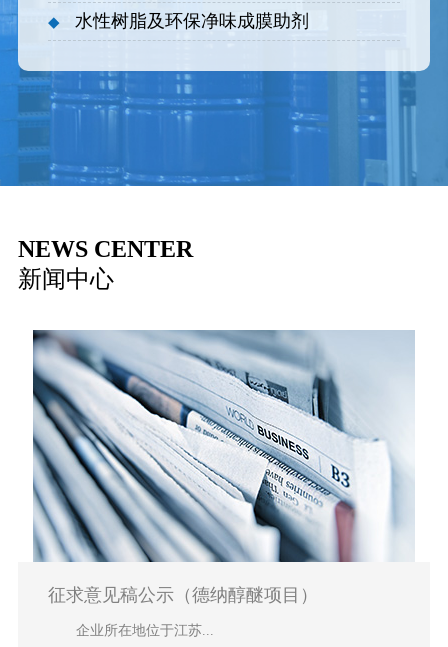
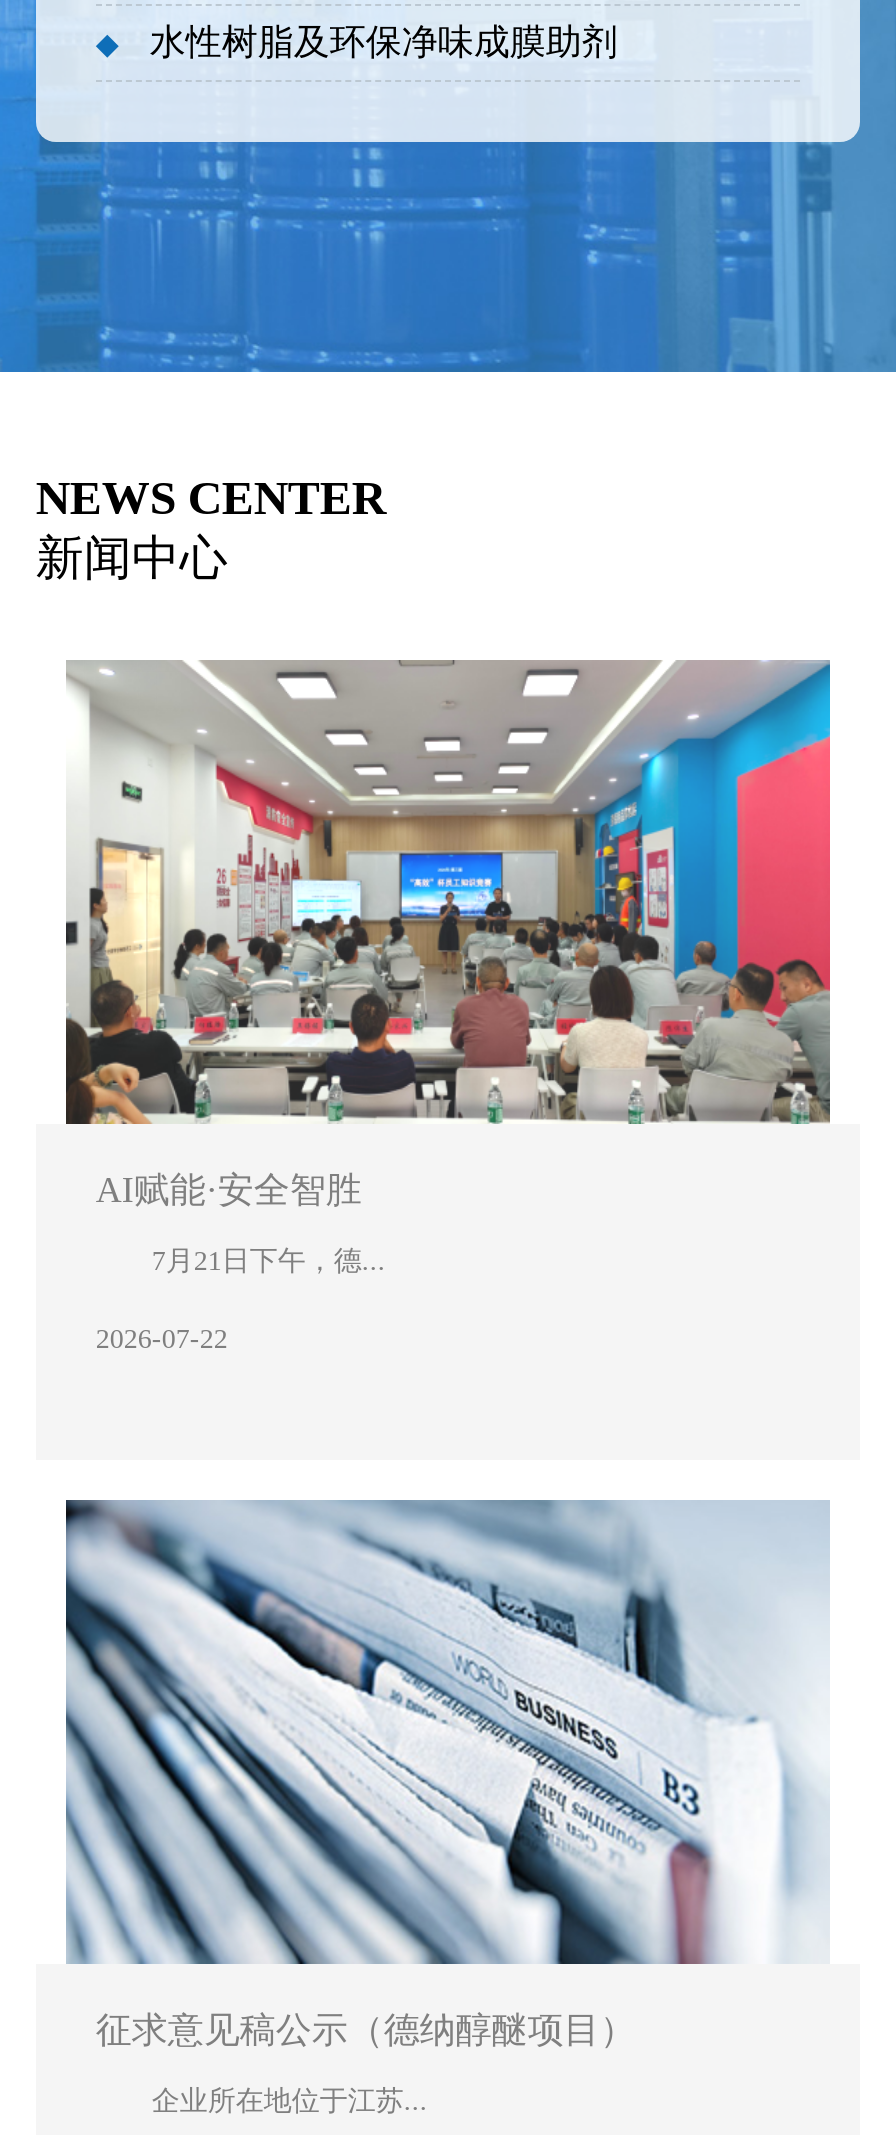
none -> [64,660,832,1354] [image] | AI赋能·安全智胜 | 7月21日下午，德... | 2026-07-22

